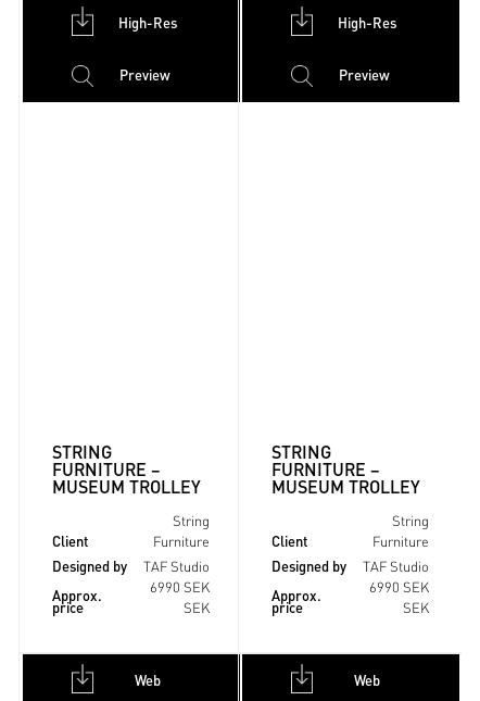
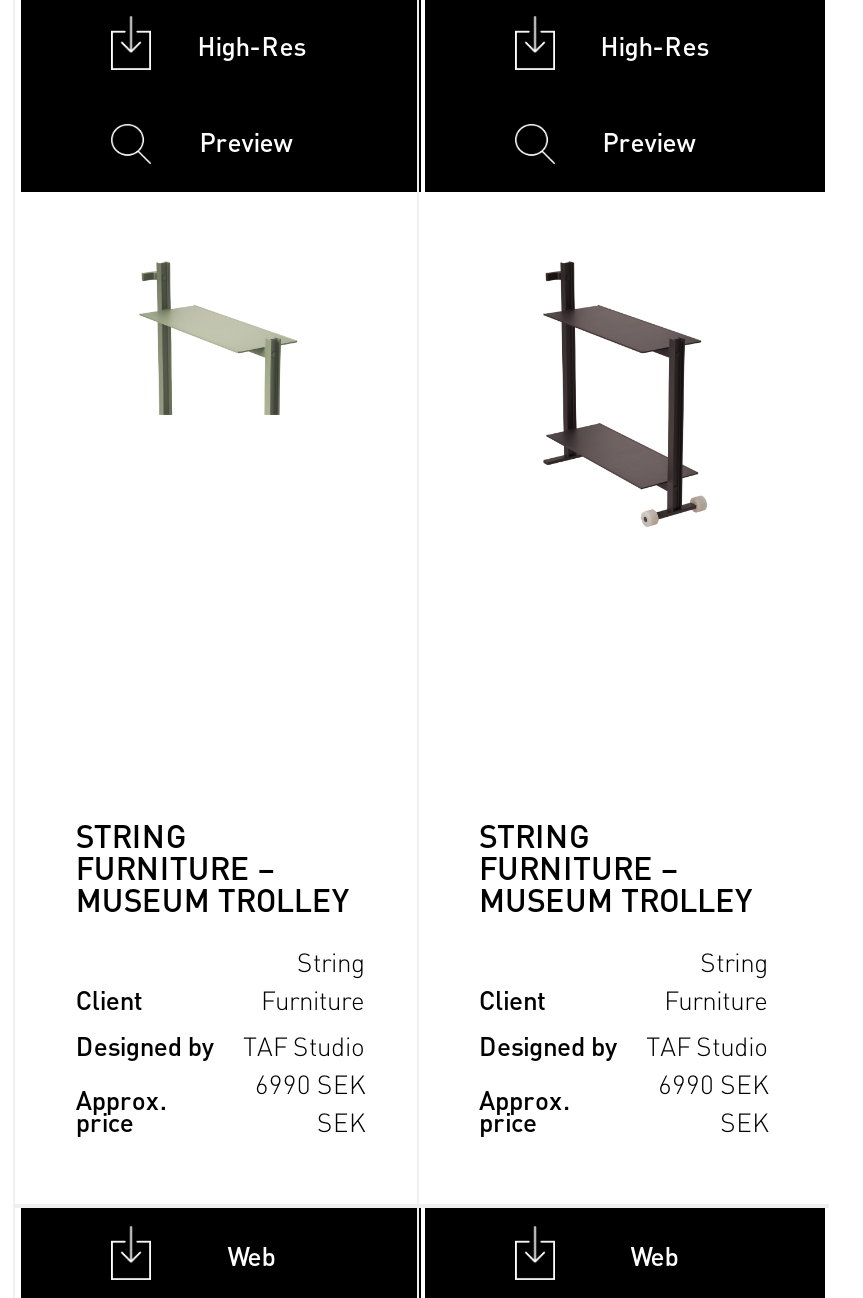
none -> [139,260,297,418] [image]
none -> [543,260,707,528] [image]

